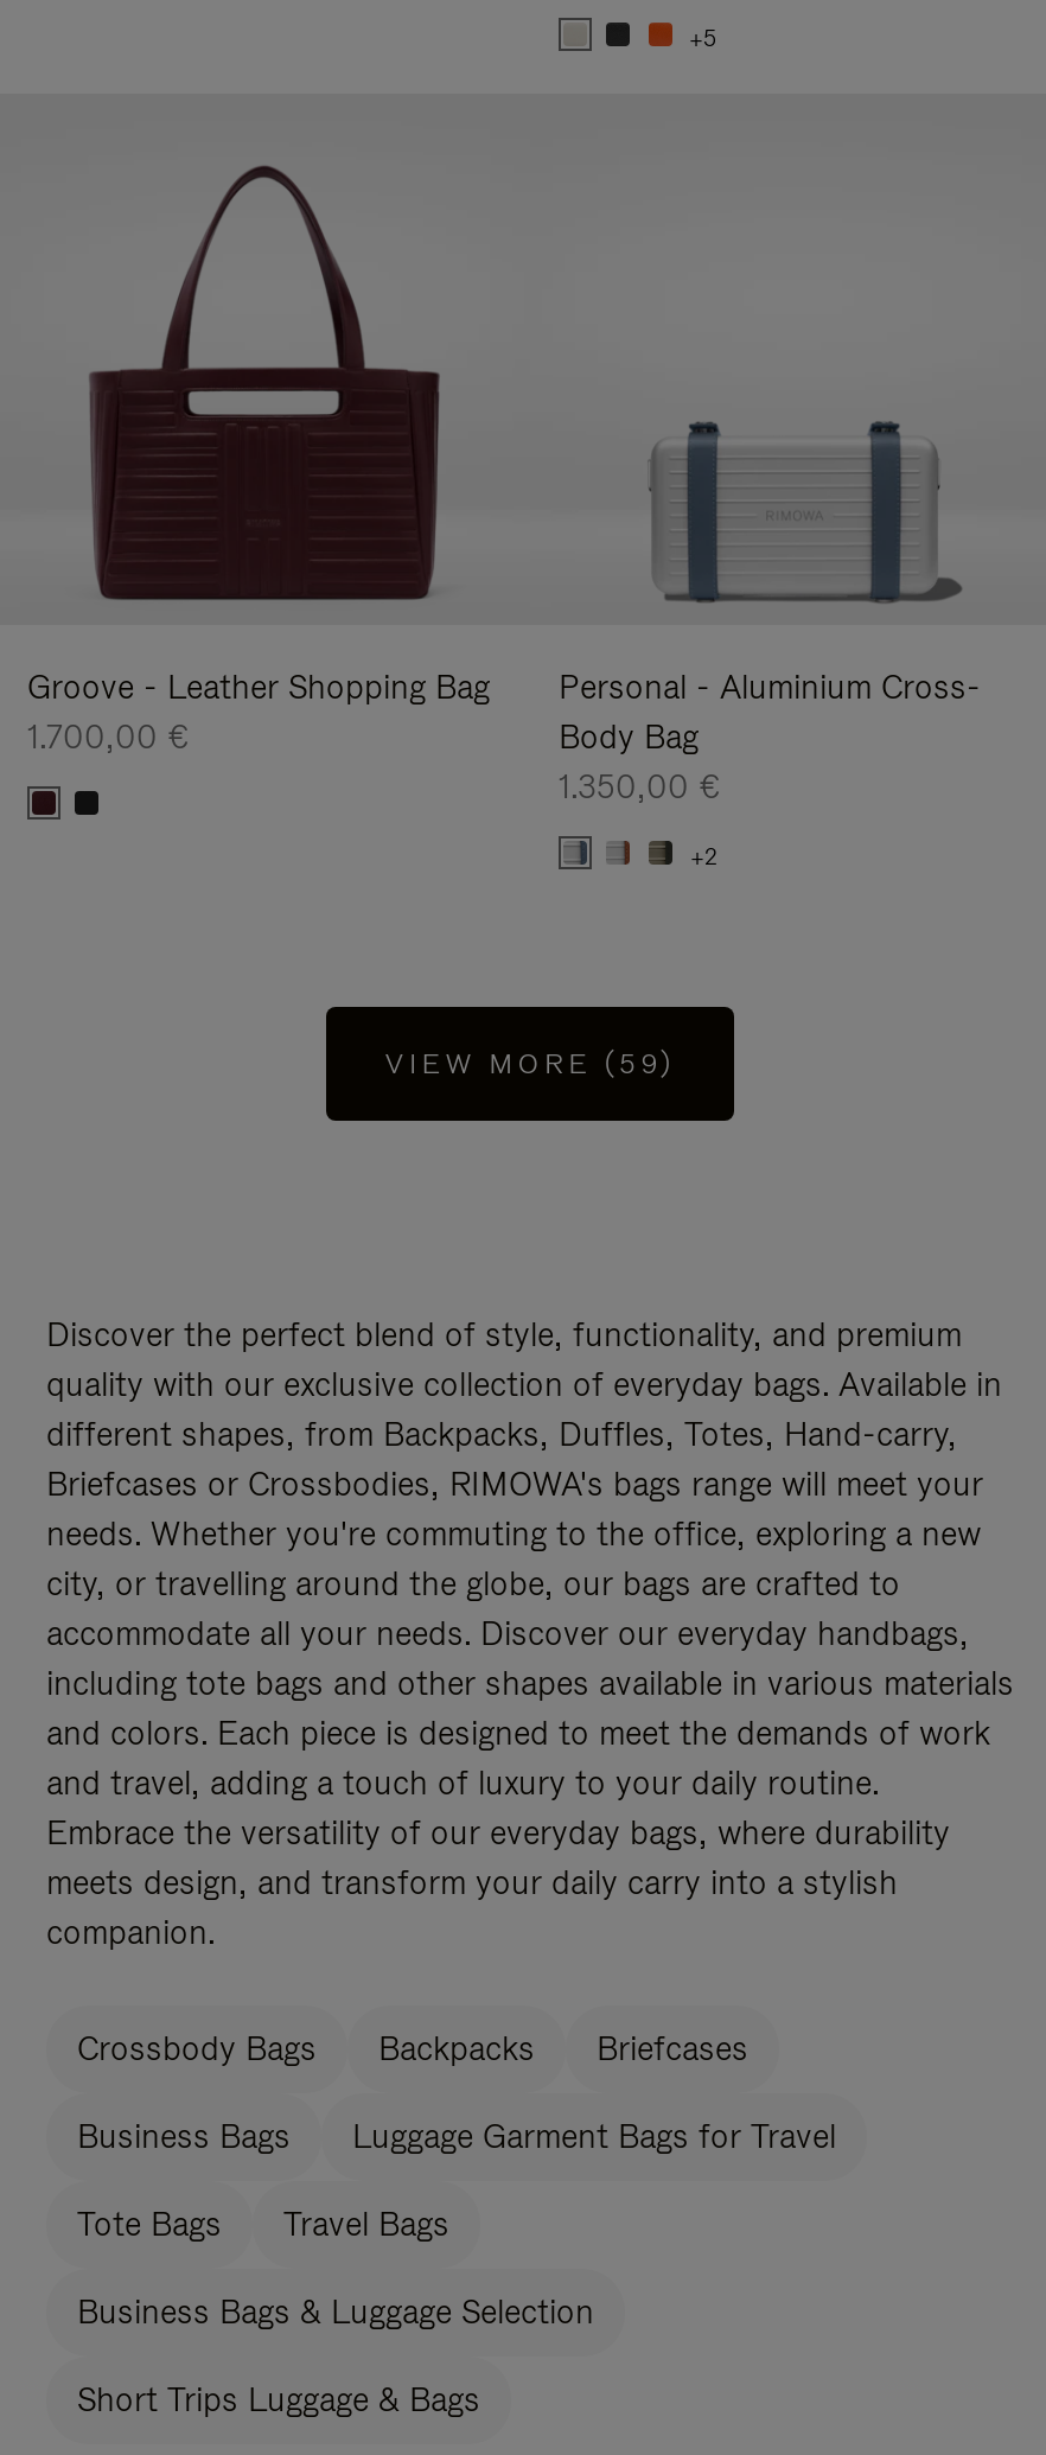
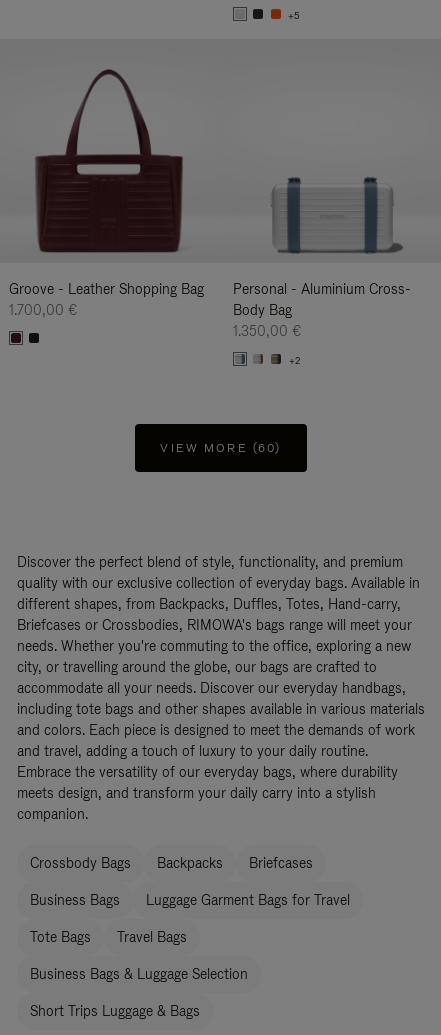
[385,1045,675,1083] VIEW MORE (59) -> [160,440,282,456] VIEW MORE (60)

